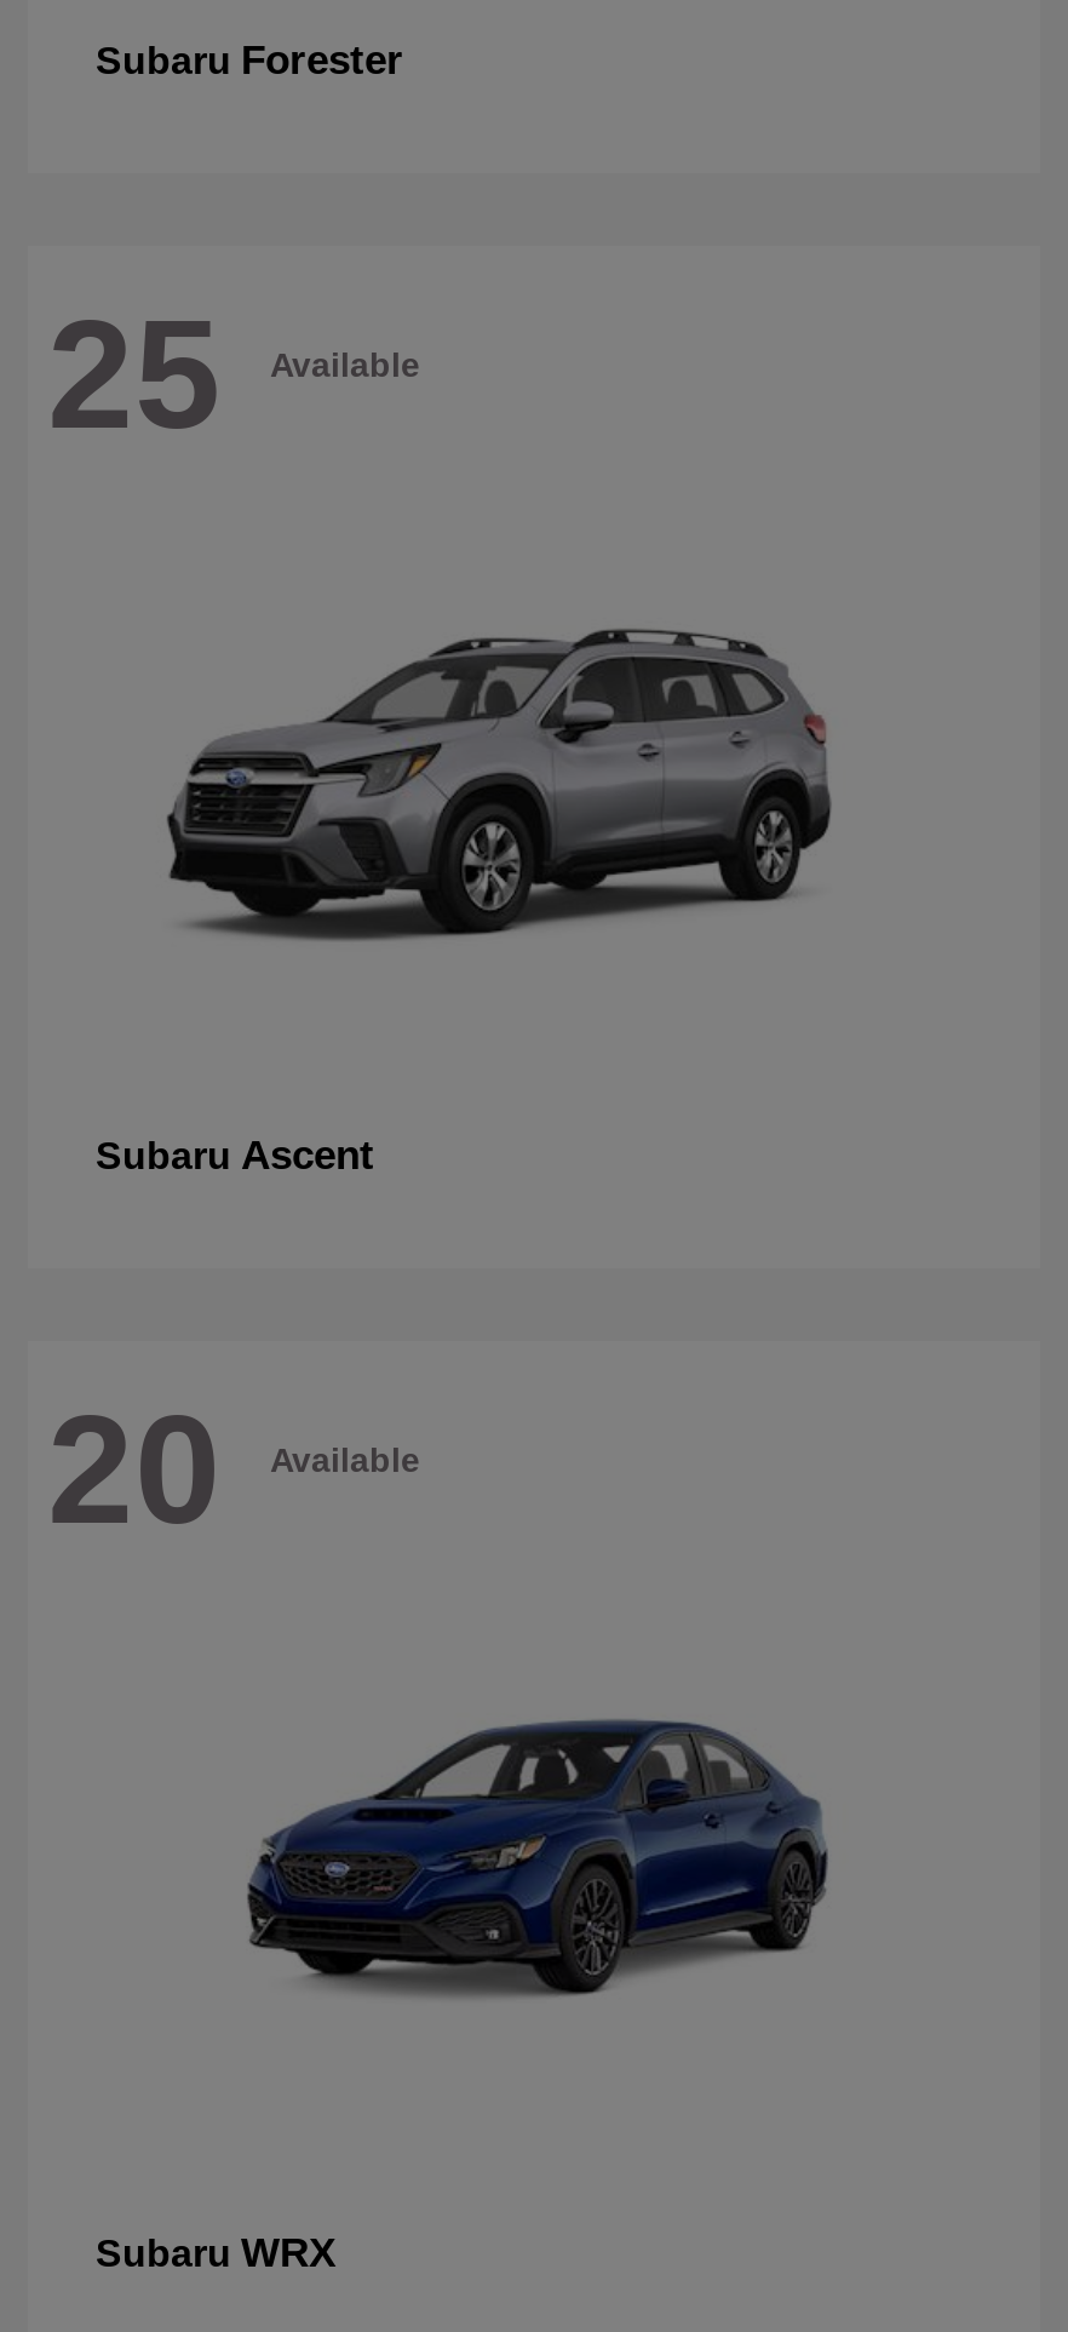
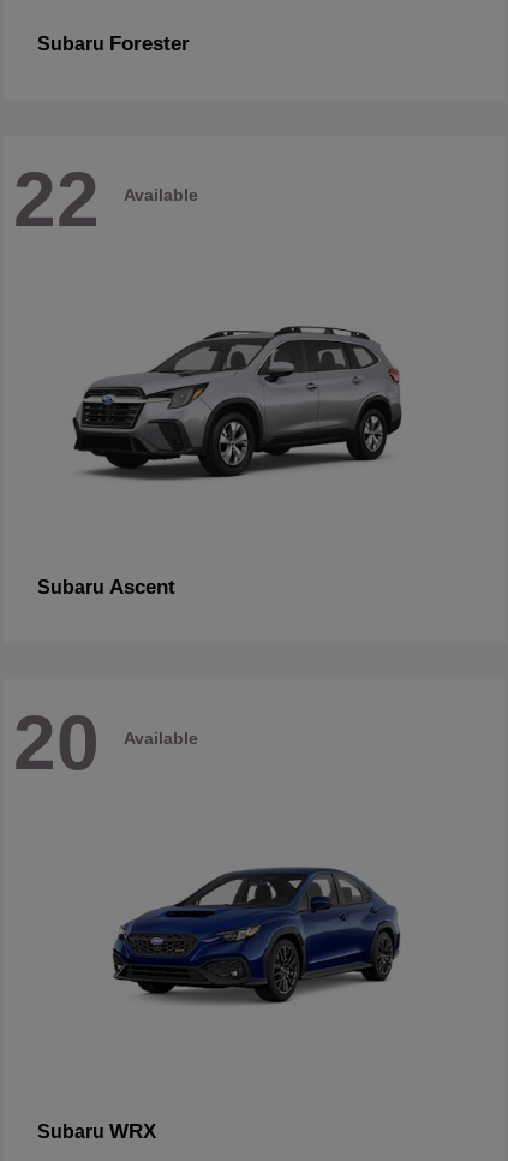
[47,286,420,461] 25 Available -> [13,156,198,242] 22 Available

